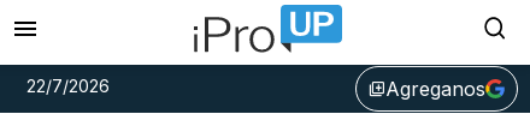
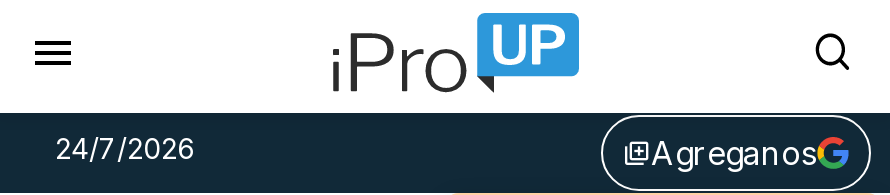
[26,76,110,96] 22/7/2026 -> [55,131,195,165] 24/7/2026

